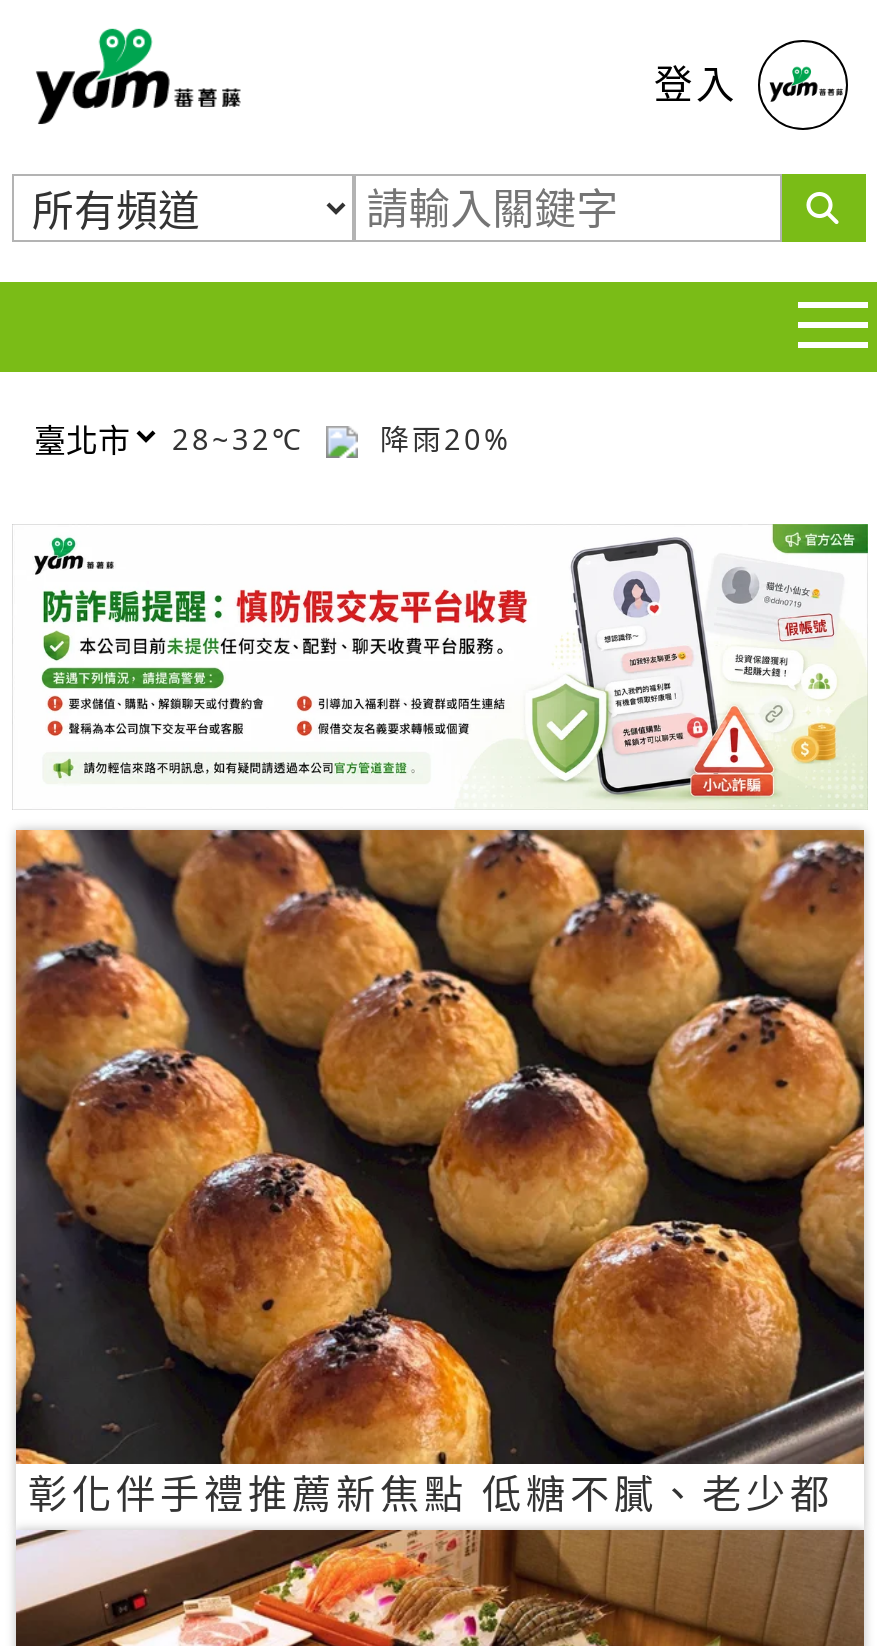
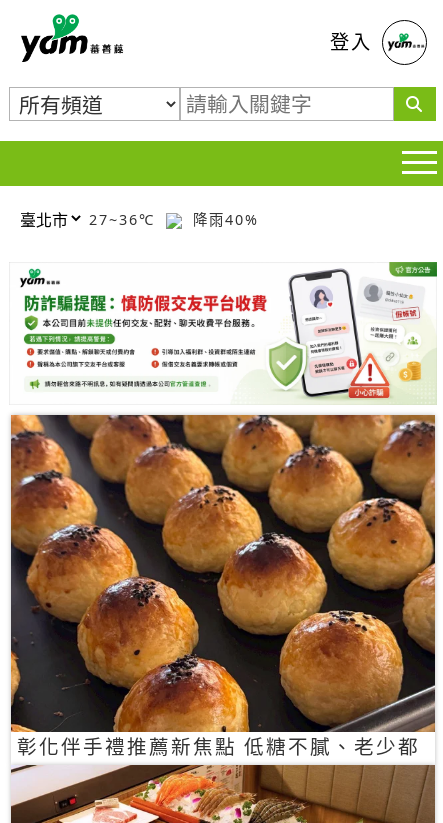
[172,419,316,457] 28~32℃ -> [89,209,161,228] 27~36℃
[368,419,512,457] 降雨20% -> [187,209,259,228] 降雨40%

